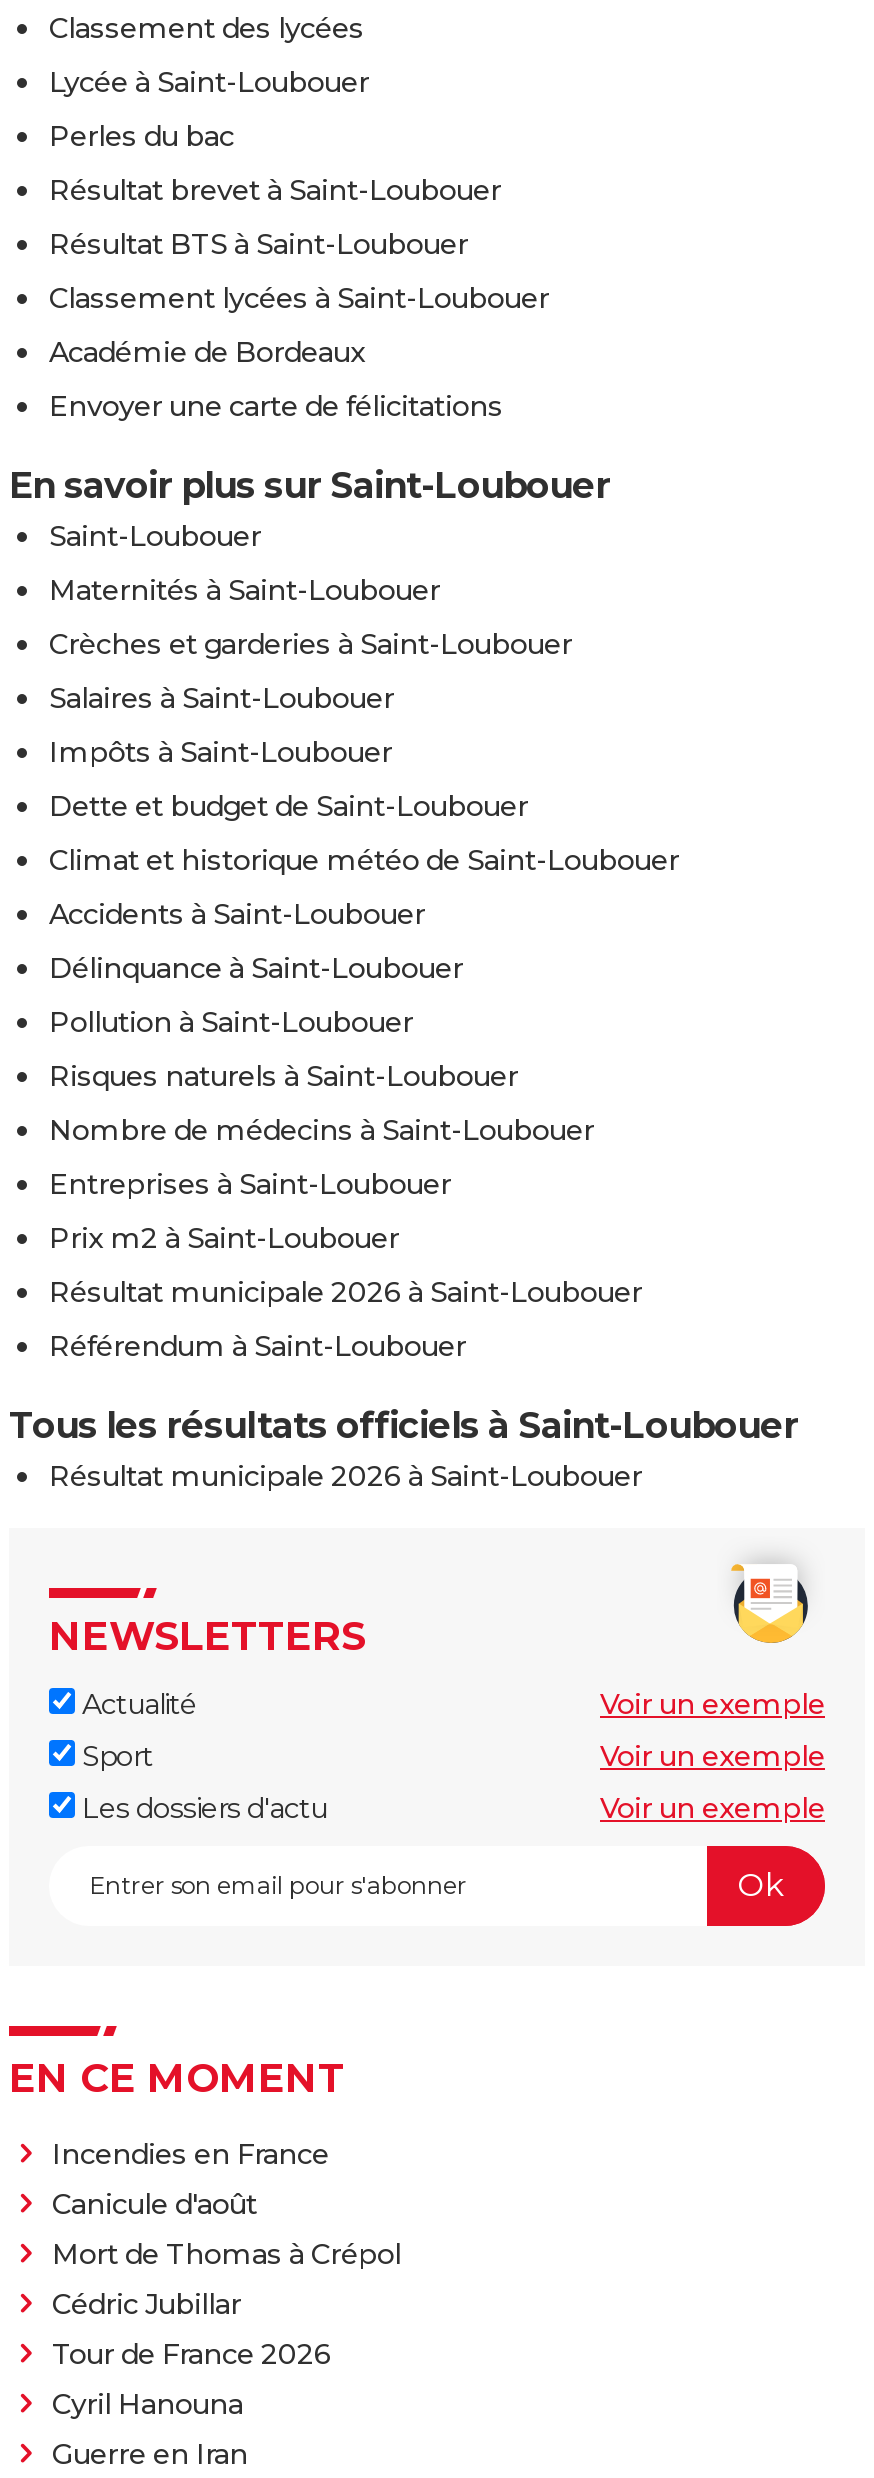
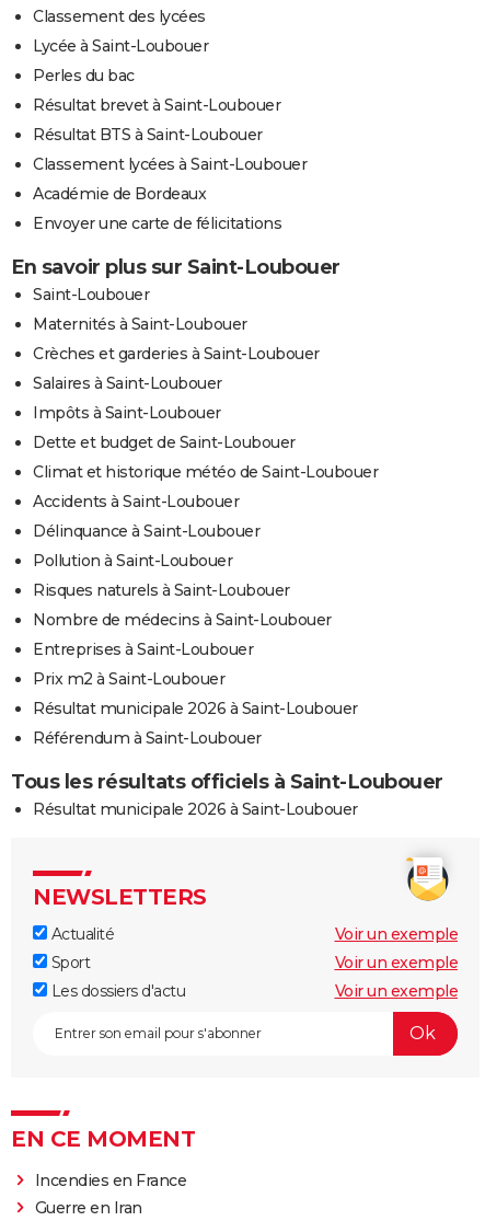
[52,2185,401,2421] Canicule d'août | Mort de Thomas à Crépol | Cédric Jubillar | Tour de France 2026 | Cyril Hanouna -> none

